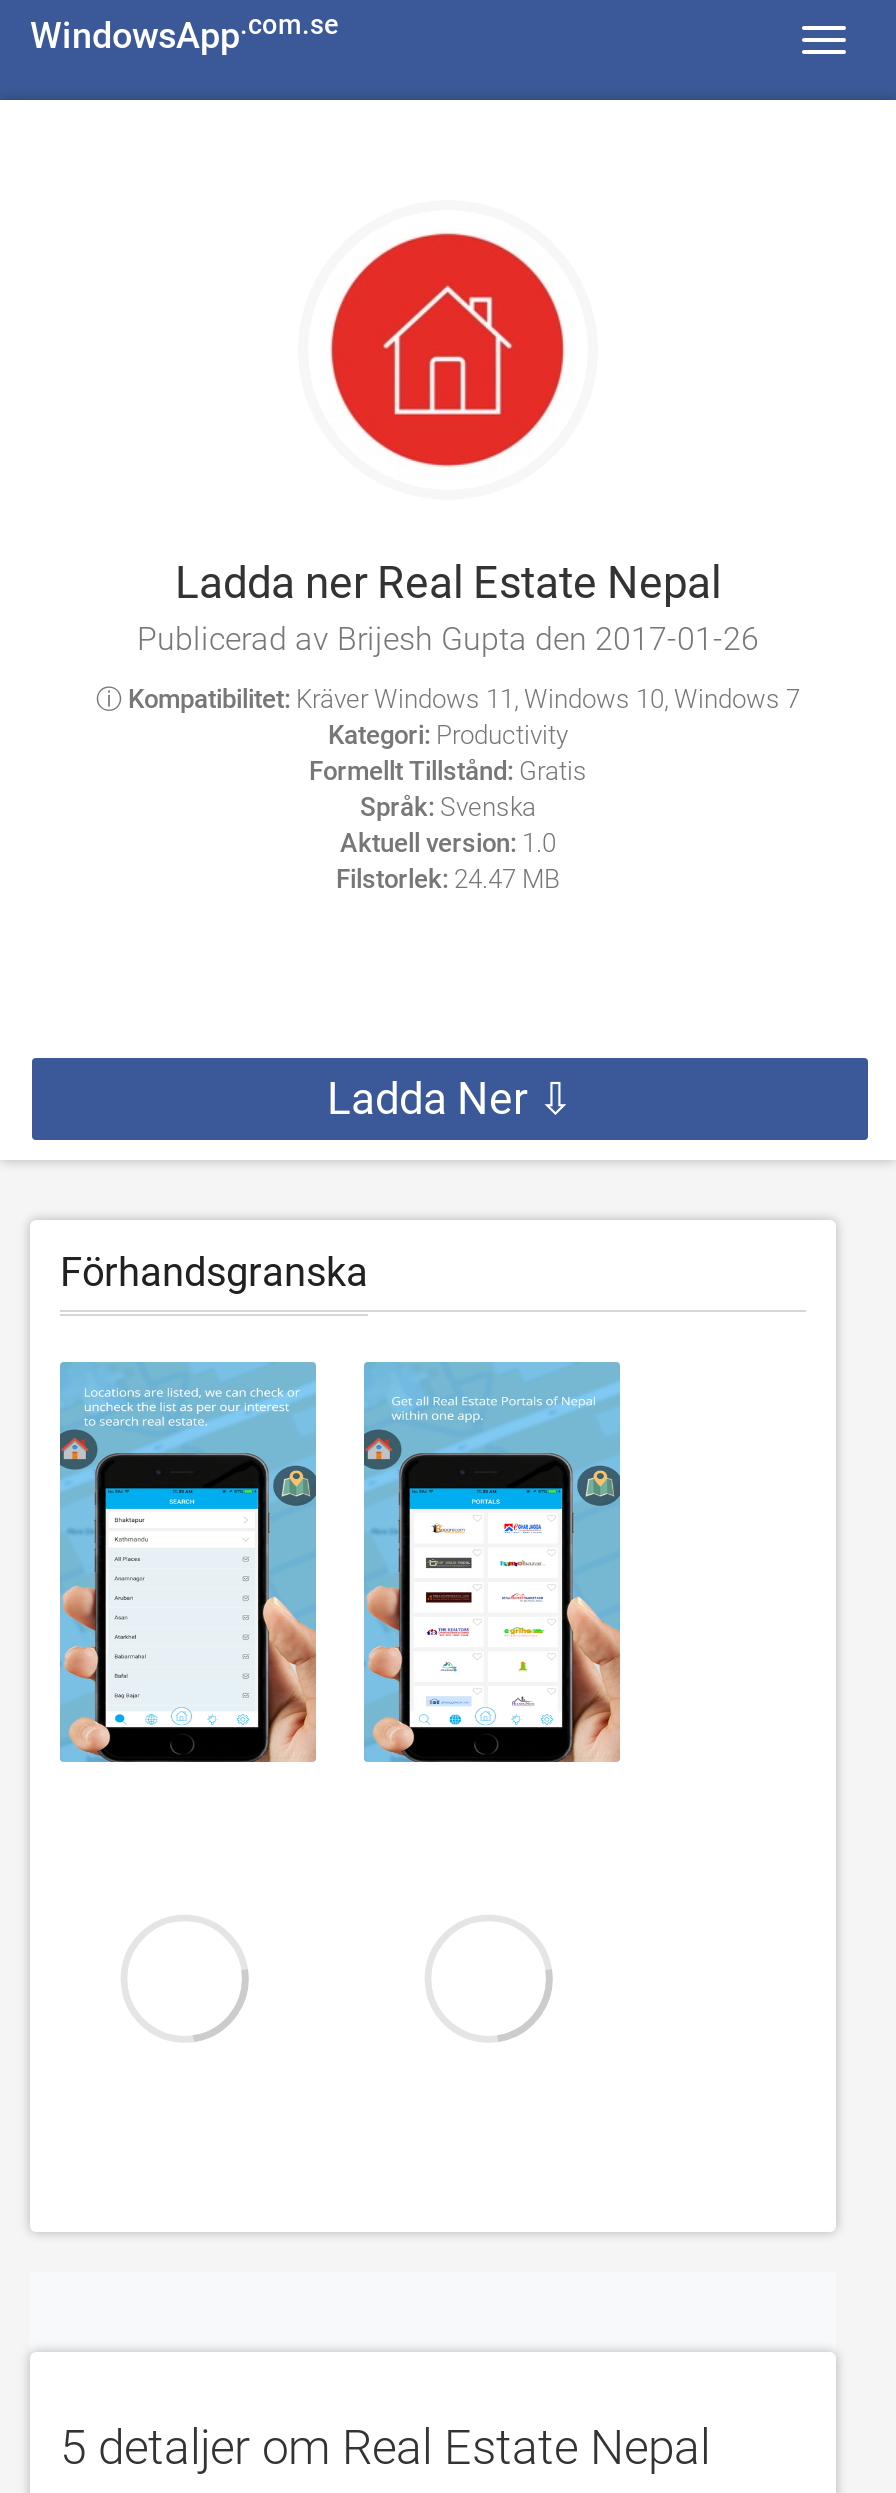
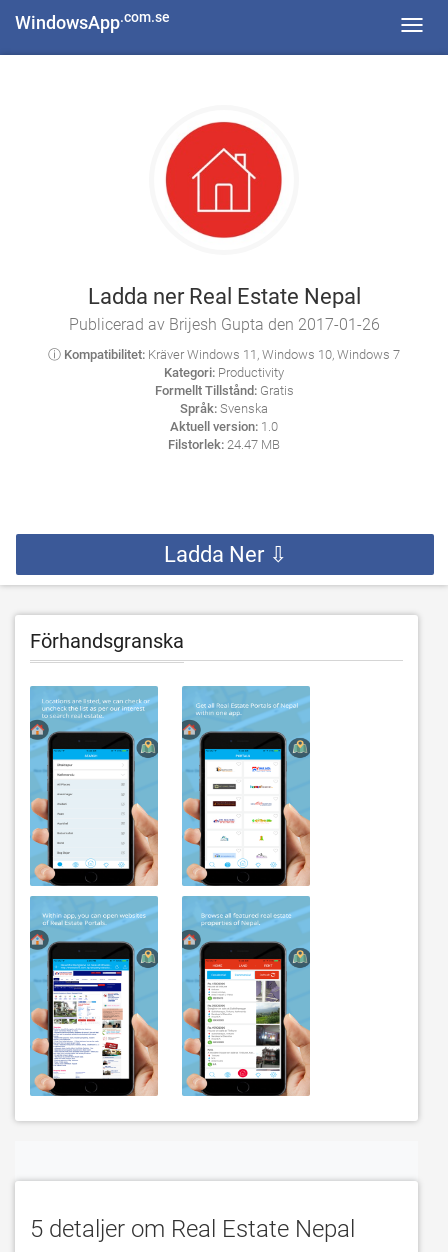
none -> [29,895,159,1097] [image]
none -> [181,895,311,1097] [image]

